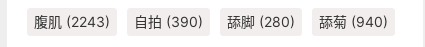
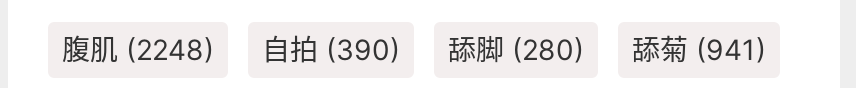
[34,13,110,30] 腹肌(2243) -> [62,32,214,66] 腹肌(2248)
[319,13,388,30] 舔菊(940) -> [632,32,766,66] 舔菊(941)

